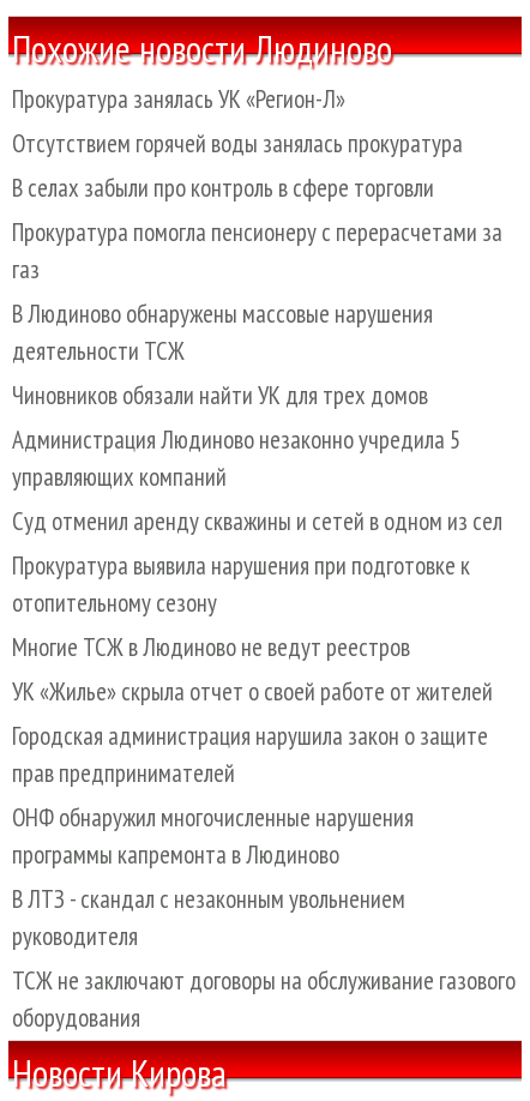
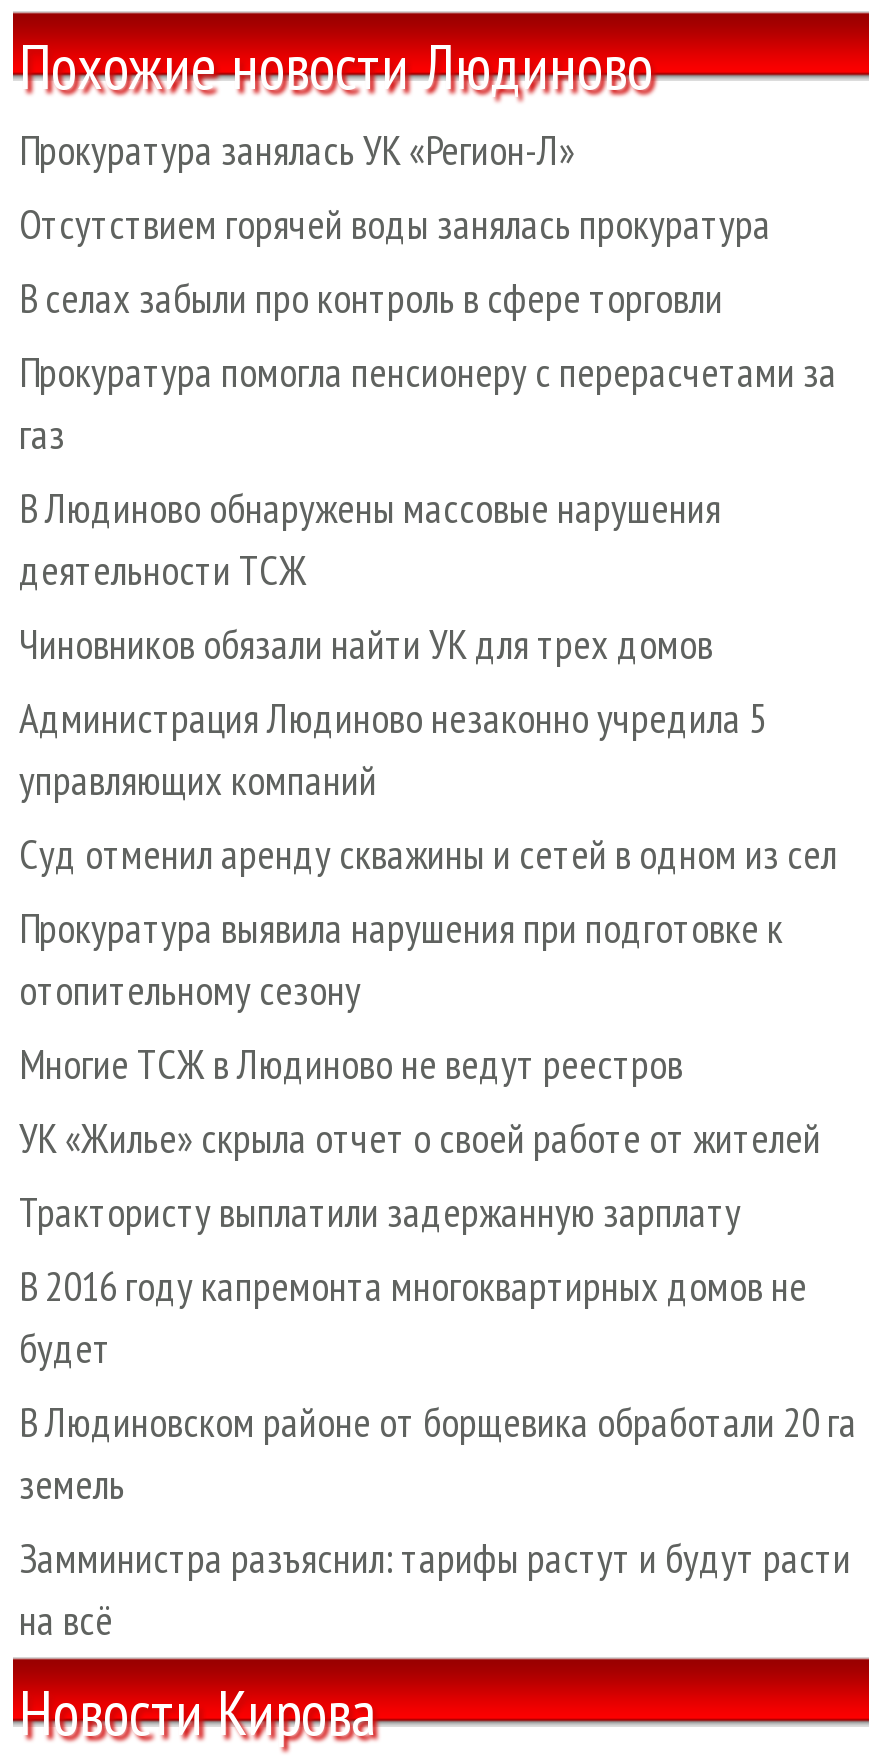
[12,720,516,1034] Городская администрация нарушила закон о защите | прав предпринимателей | ОНФ обнаружил многочисленные нарушения | программы капремонта в Людиново | В ЛТЗ - скандал с незаконным увольнением | руководителя | ТСЖ не заключают договоры на обслуживание газового | оборудования -> [19,1186,857,1648] Трактористу выплатили задержанную зарплату | В 2016 году капремонта многоквартирных домов не | будет | В Людиновском районе от борщевика обработали 20 га | земель | Замминистра разъяснил: тарифы растут и будут расти | на всё

